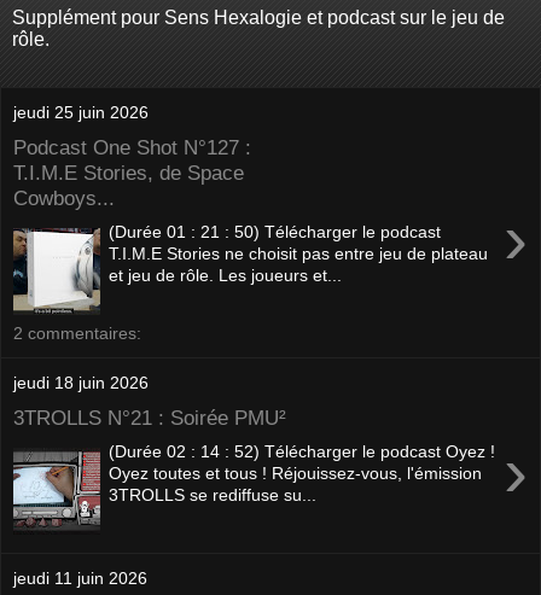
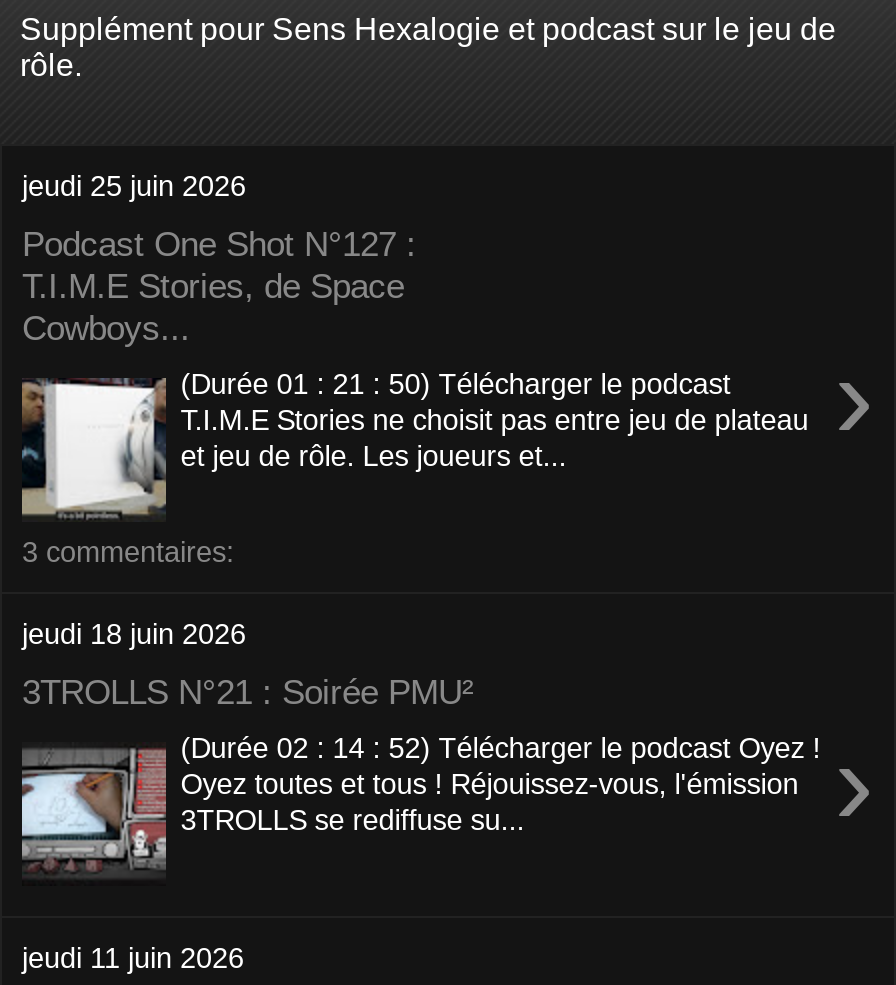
[13,323,141,343] 2 commentaires: -> [22,536,234,568] 3 commentaires:

